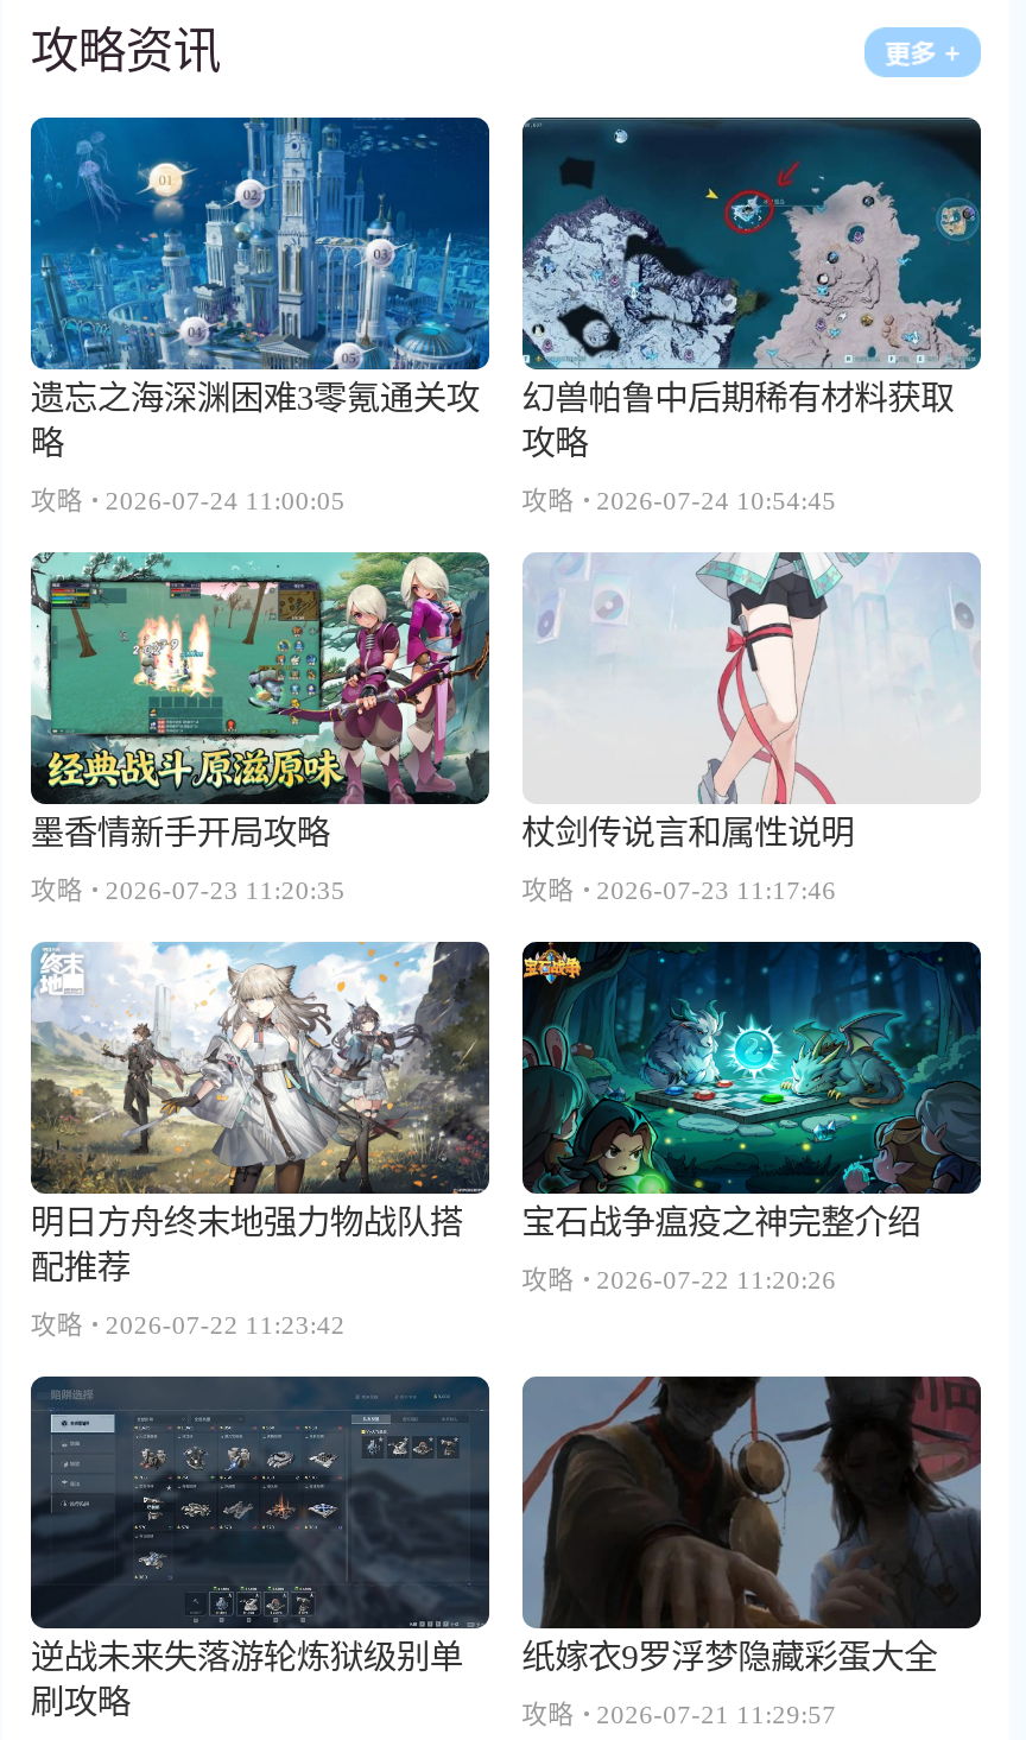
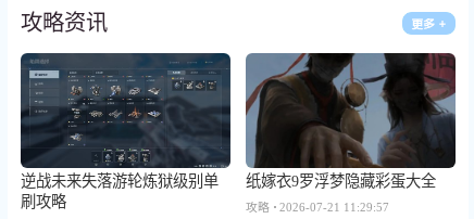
[28,118,492,515] [image] | 遗忘之海深渊困难3零氪通关攻 | 略 | 攻略 | 2026-07-24 11:00:05 -> none
[522,118,983,515] [image] | 幻兽帕鲁中后期稀有材料获取 | 攻略 | 攻略 | 2026-07-24 10:54:45 -> none
[28,550,492,904] [image] | 墨香情新手开局攻略 | 攻略 | 2026-07-23 11:20:35 -> none
[522,550,981,904] [image] | 杖剑传说言和属性说明 | 攻略 | 2026-07-23 11:17:46 -> none
[28,939,492,1339] [image] | 明日方舟终末地强力物战队搭 | 配推荐 | 攻略 | 2026-07-22 11:23:42 -> none
[520,939,983,1294] [image] | 宝石战争瘟疫之神完整介绍 | 攻略 | 2026-07-22 11:20:26 -> none

